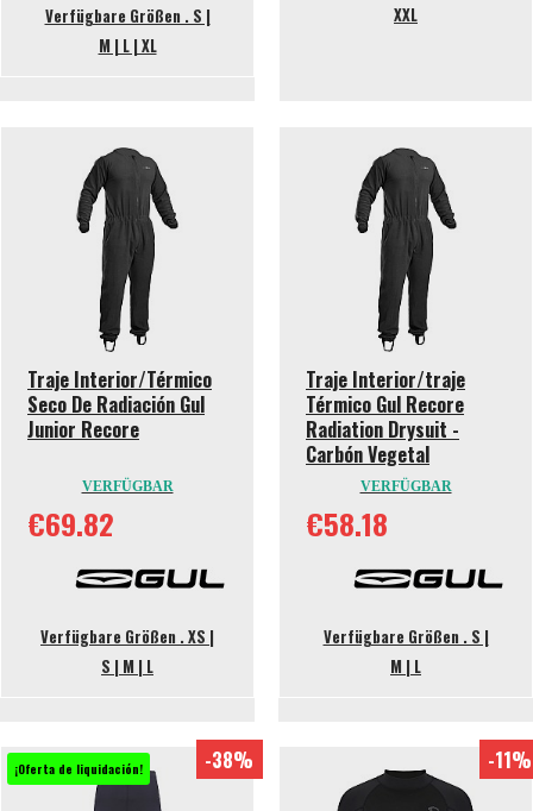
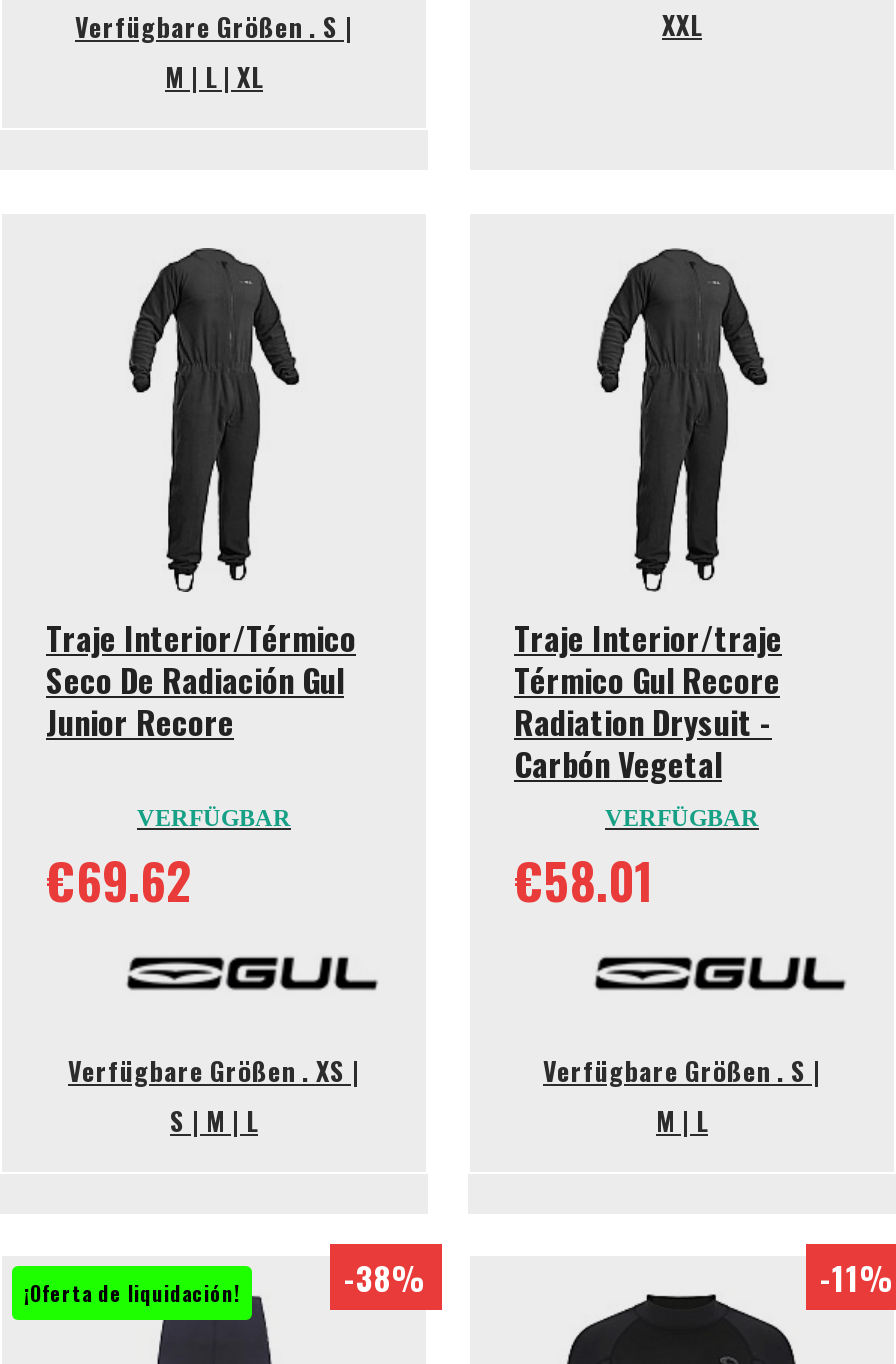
[27,502,114,545] €69.82 -> [46,845,192,917] €69.62
[306,502,388,545] €58.18 -> [514,845,652,917] €58.01

